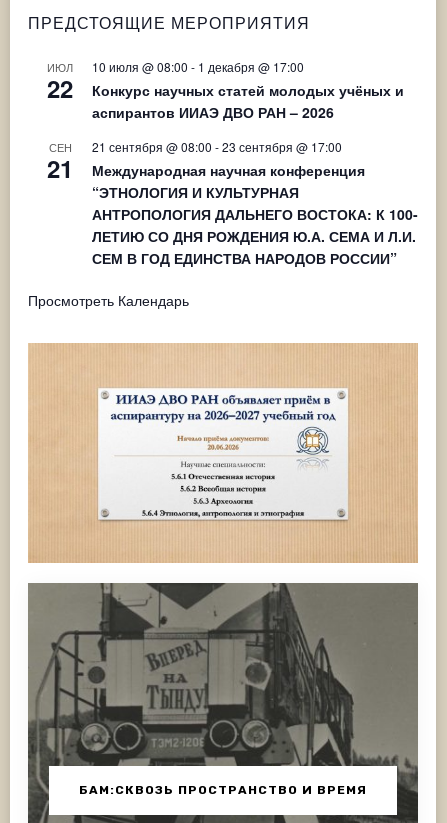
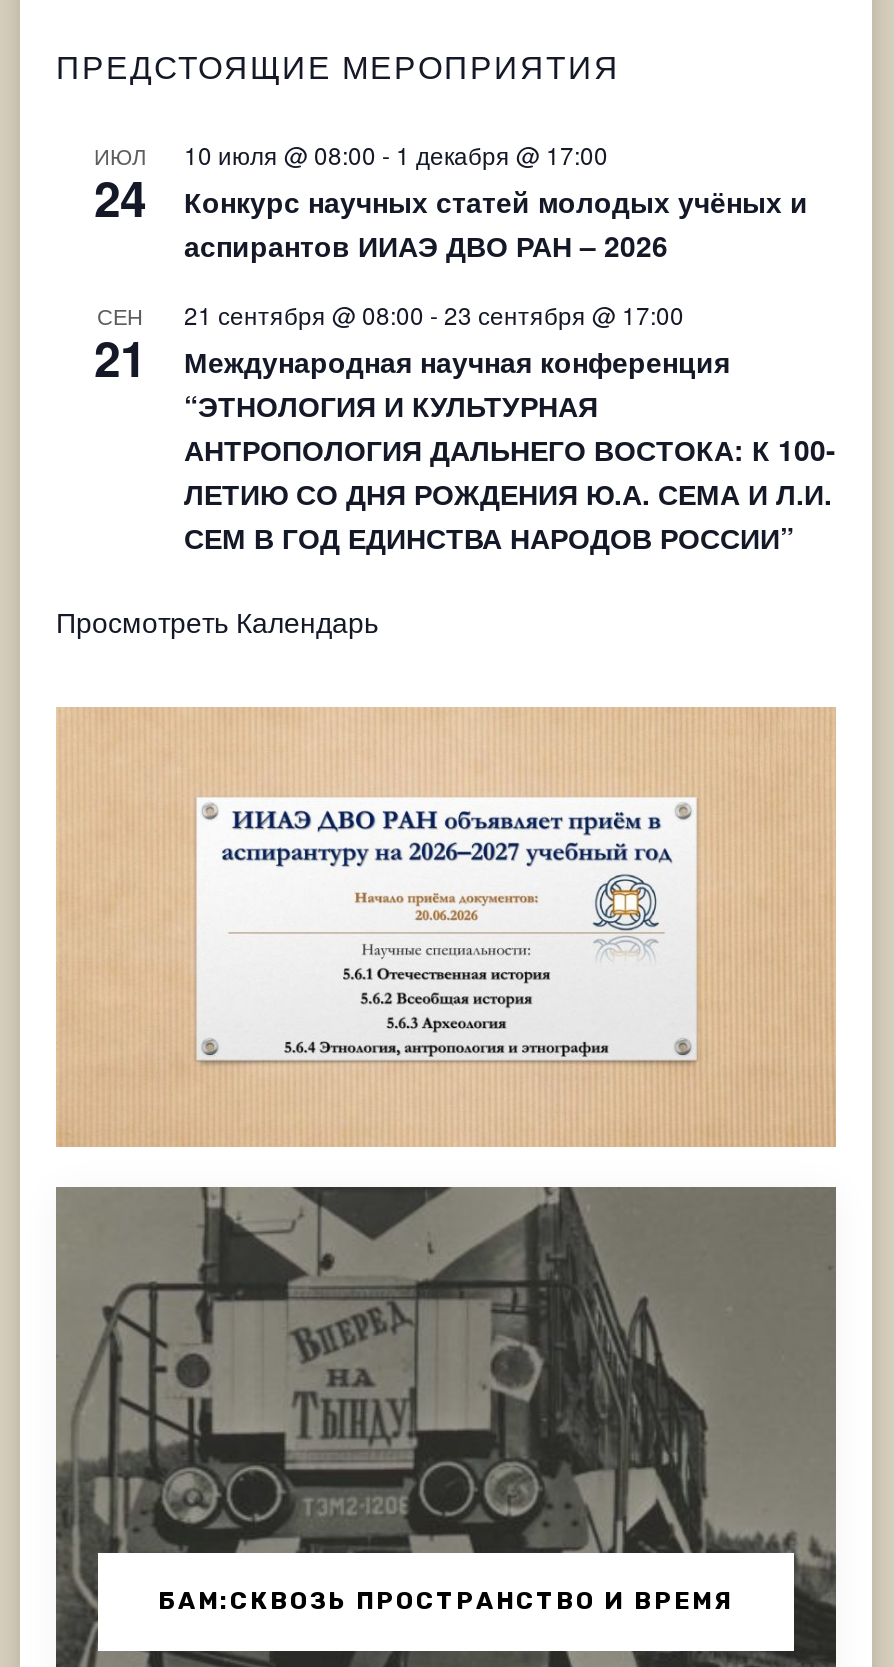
[47,71,404,105] 22 Конкурс научных статей молодых учёных и -> [94,163,808,231] 24 Конкурс научных статей молодых учёных и

